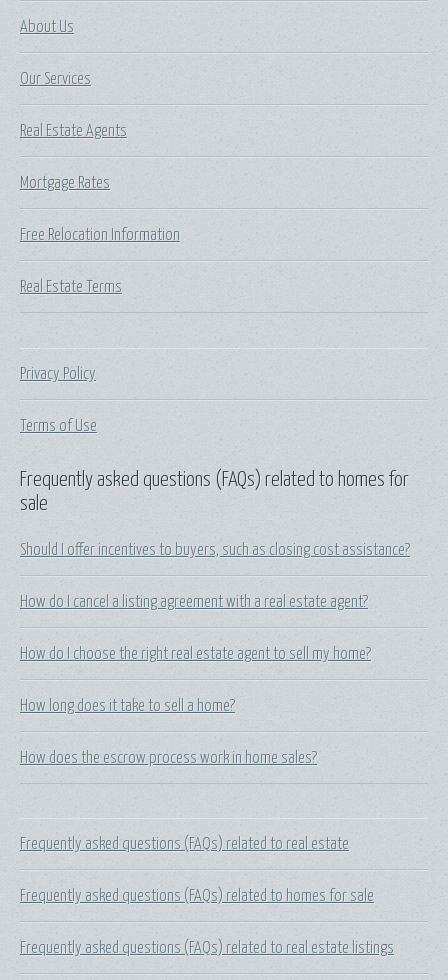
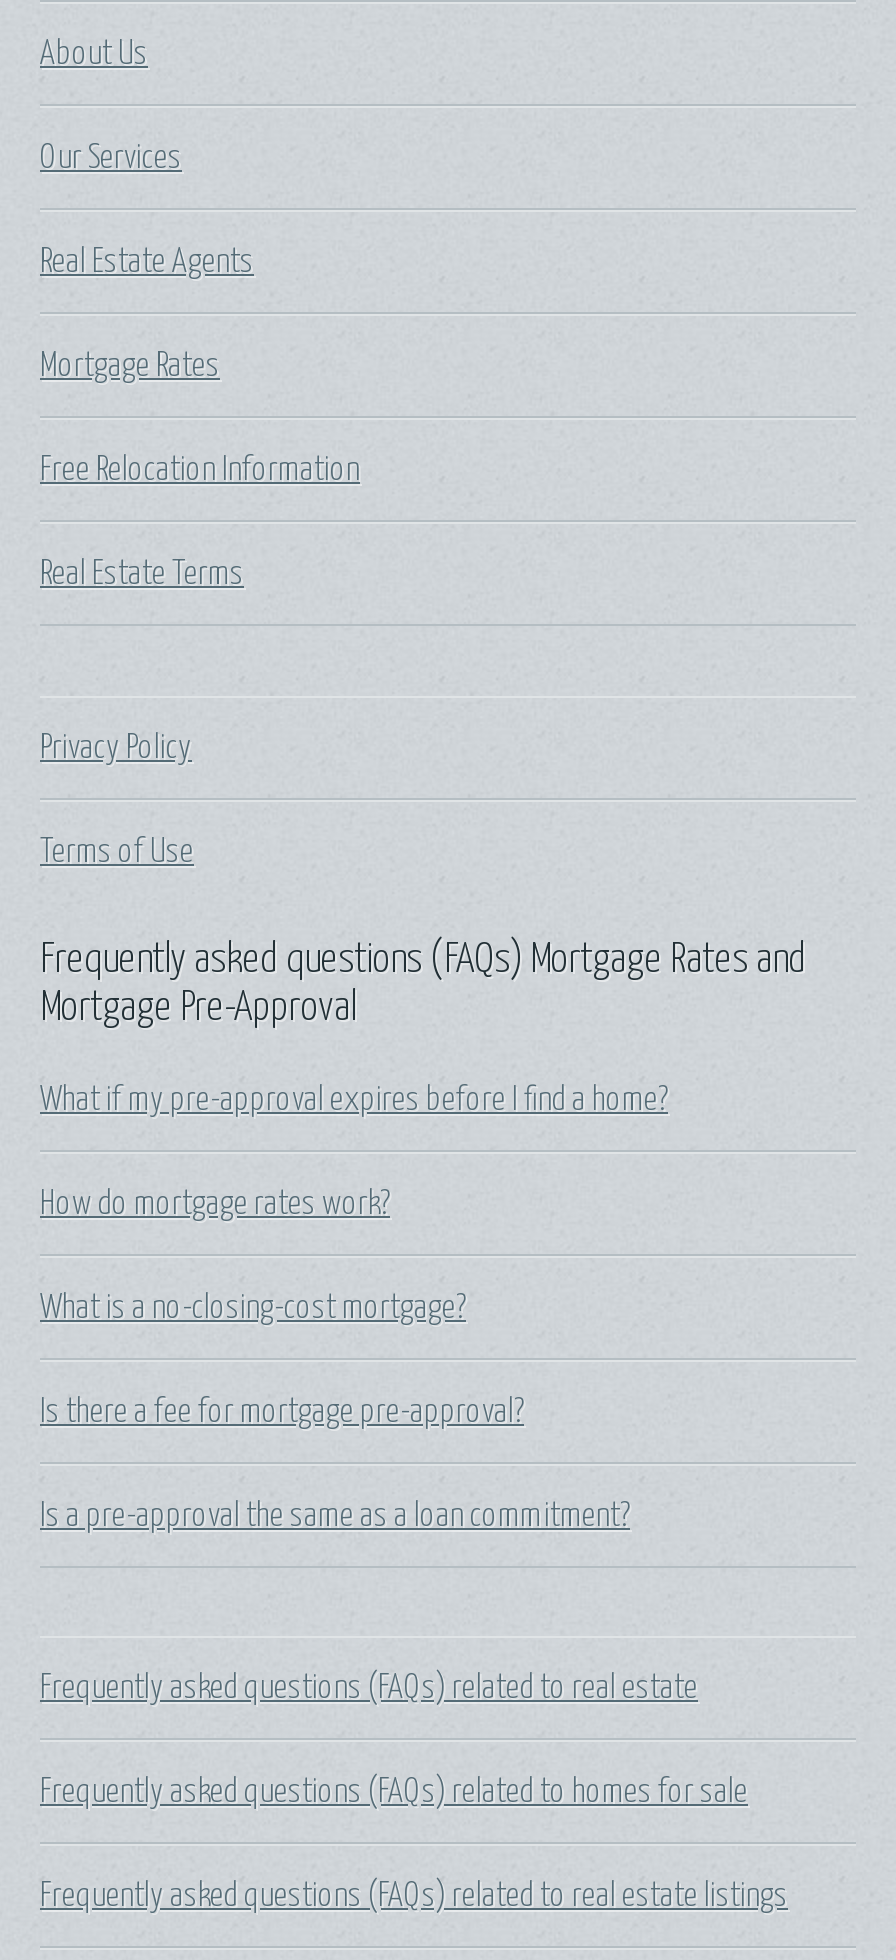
[20,470,409,514] Frequently asked questions (FAQs) related to homes for | sale -> [40,940,806,1028] Frequently asked questions (FAQs) Mortgage Rates and | Mortgage Pre-Approval
[20,542,410,558] Should I offer incentives to buyers, such as closing cost assistance? -> [40,1084,668,1116] What if my pre-approval expires before I find a home?
[20,594,368,610] How do I cancel a listing agreement with a real estate agent? -> [40,1188,390,1220] How do mortgage rates work?
[20,646,371,662] How do I choose the right real estate agent to sell my home? -> [40,1292,466,1324] What is a no-closing-cost mortgage?
[20,698,235,714] How long does it take to sell a home? -> [40,1396,524,1428] Is there a fee for mortgage pre-approval?
[20,750,317,766] How does the escrow process work in home sales? -> [40,1500,630,1532] Is a pre-approval the same as a loan commitment?

